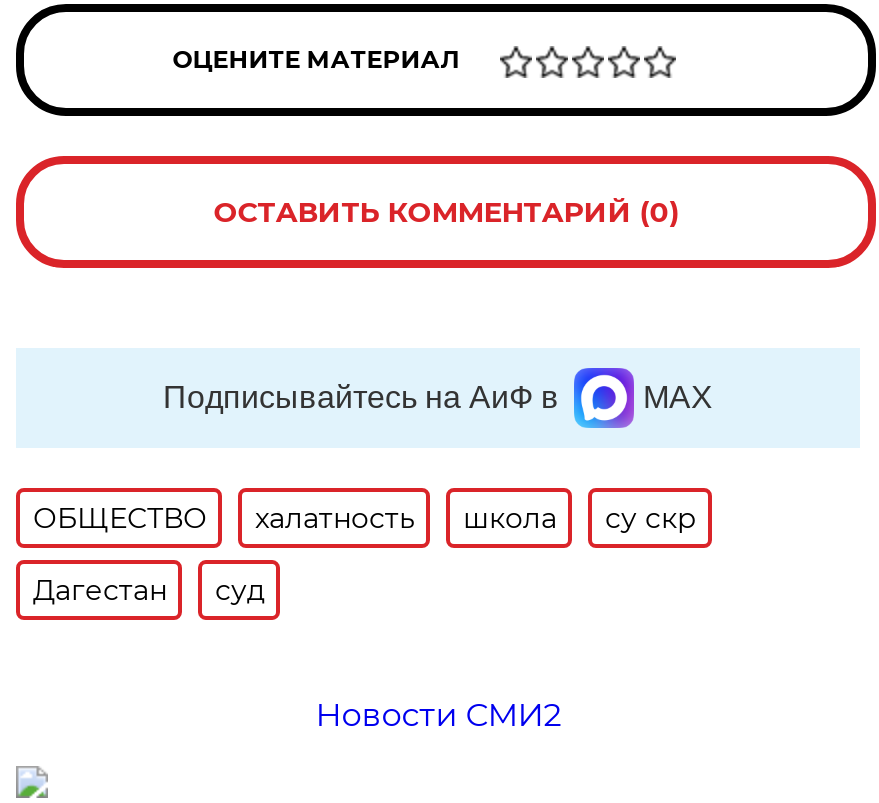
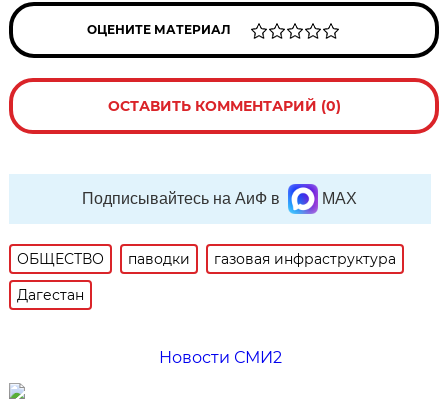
[255,500,697,536] халатность | школа | су скр -> [128,250,396,268] паводки | газовая инфраструктура
[215,572,265,608] суд -> none

